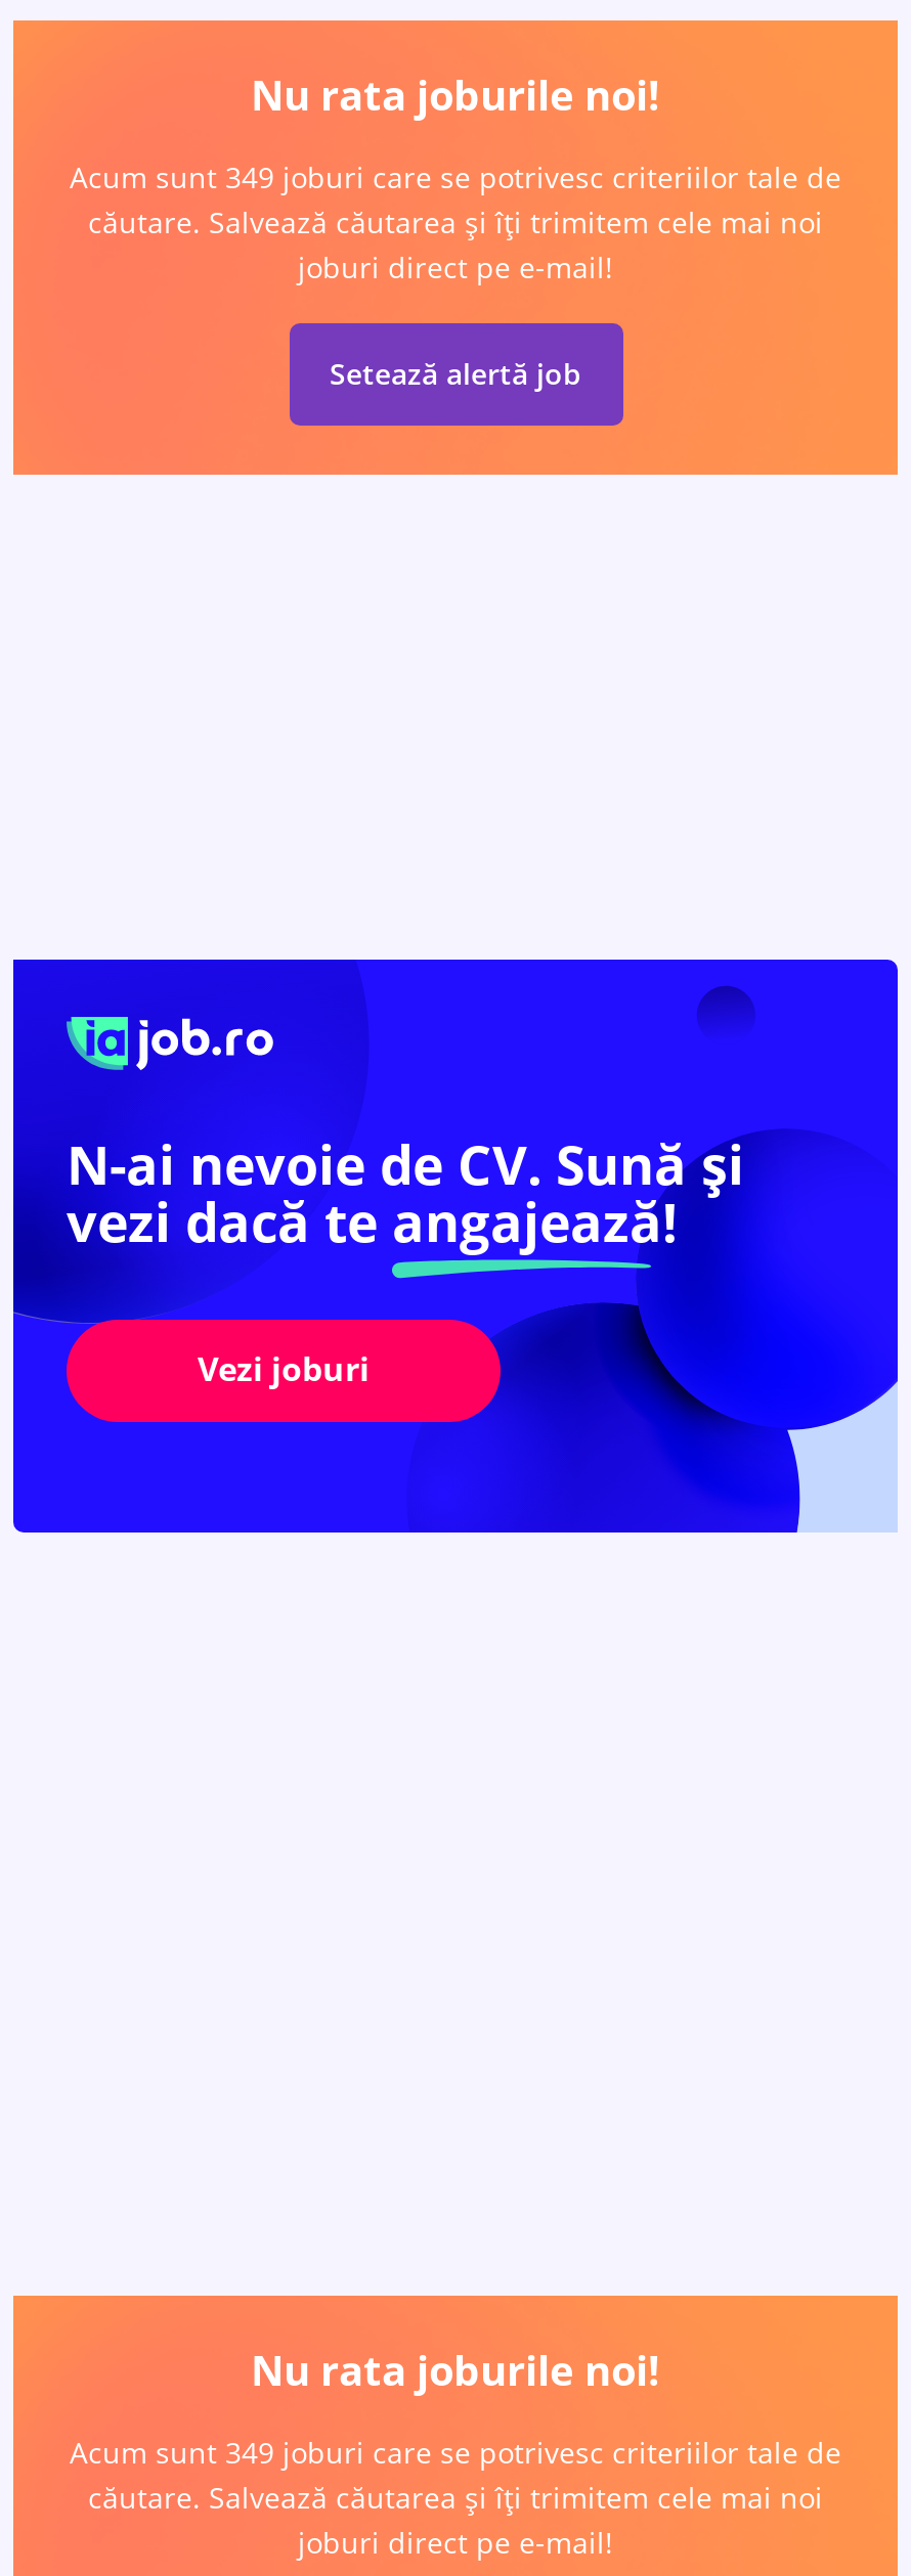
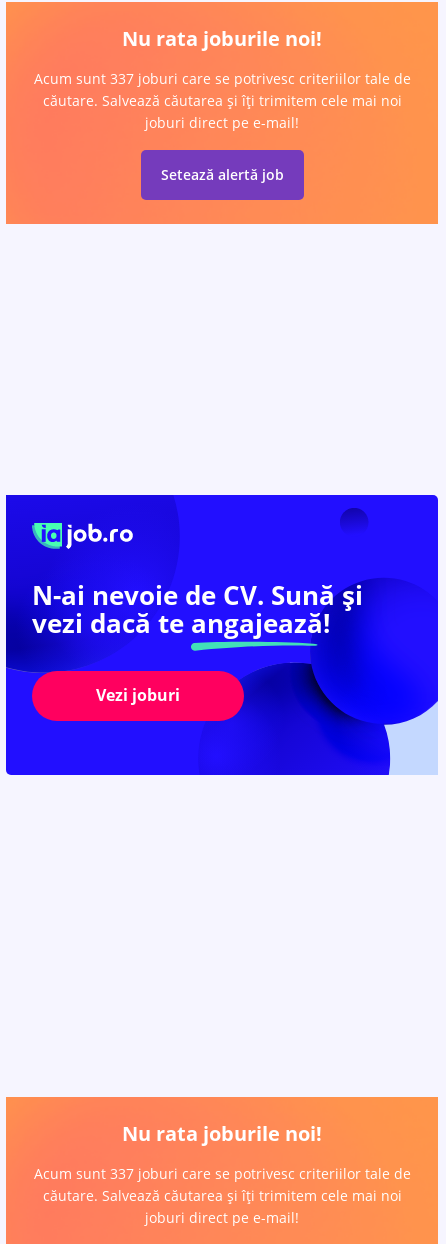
[70,158,841,196] Acum sunt 349 joburi care se potrivesc criteriilor tale de -> [33,69,410,88] Acum sunt 337 joburi care se potrivesc criteriilor tale de
moved [67,1127,744,1391] -> [32,577,363,706]: N-ai nevoie de CV. Sună și | vezi dacă teangajează! | Vezi joburi
[70,2433,841,2472] Acum sunt 349 joburi care se potrivesc criteriilor tale de -> [33,1164,410,1183] Acum sunt 337 joburi care se potrivesc criteriilor tale de

